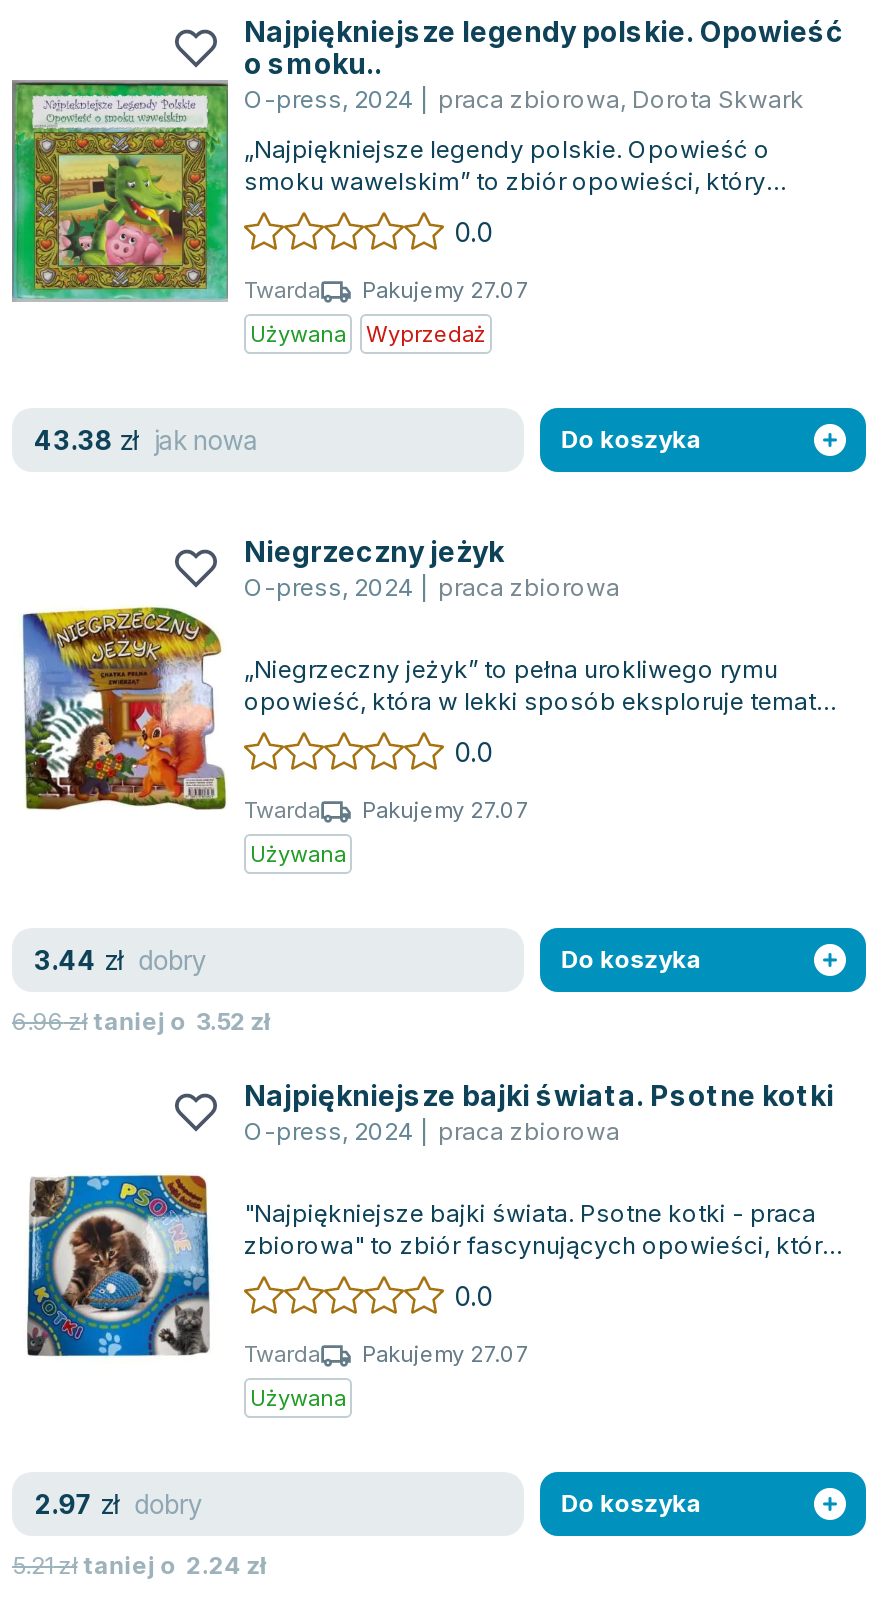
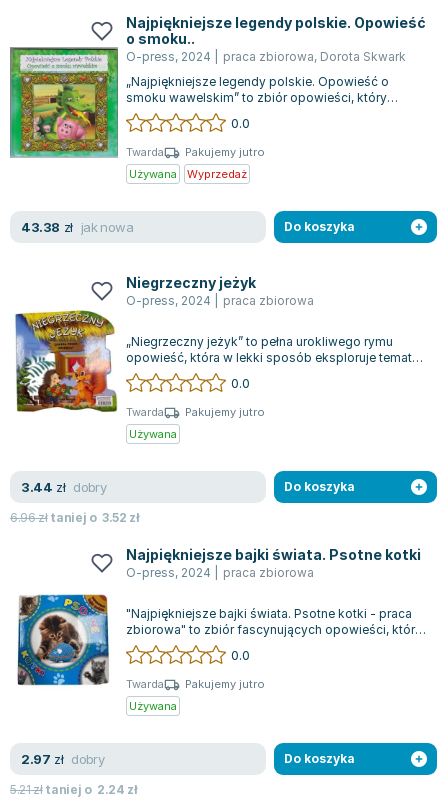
[362,276,528,304] Pakujemy 27.07 -> [185,145,265,159] Pakujemy jutro
[362,796,528,824] Pakujemy 27.07 -> [185,405,265,419] Pakujemy jutro
[362,1340,528,1368] Pakujemy 27.07 -> [185,677,265,691] Pakujemy jutro

